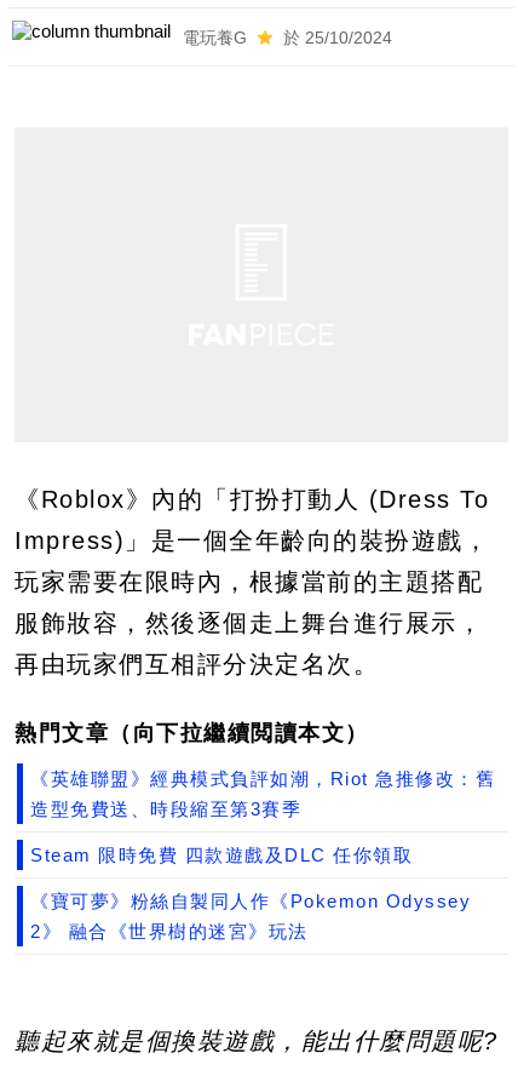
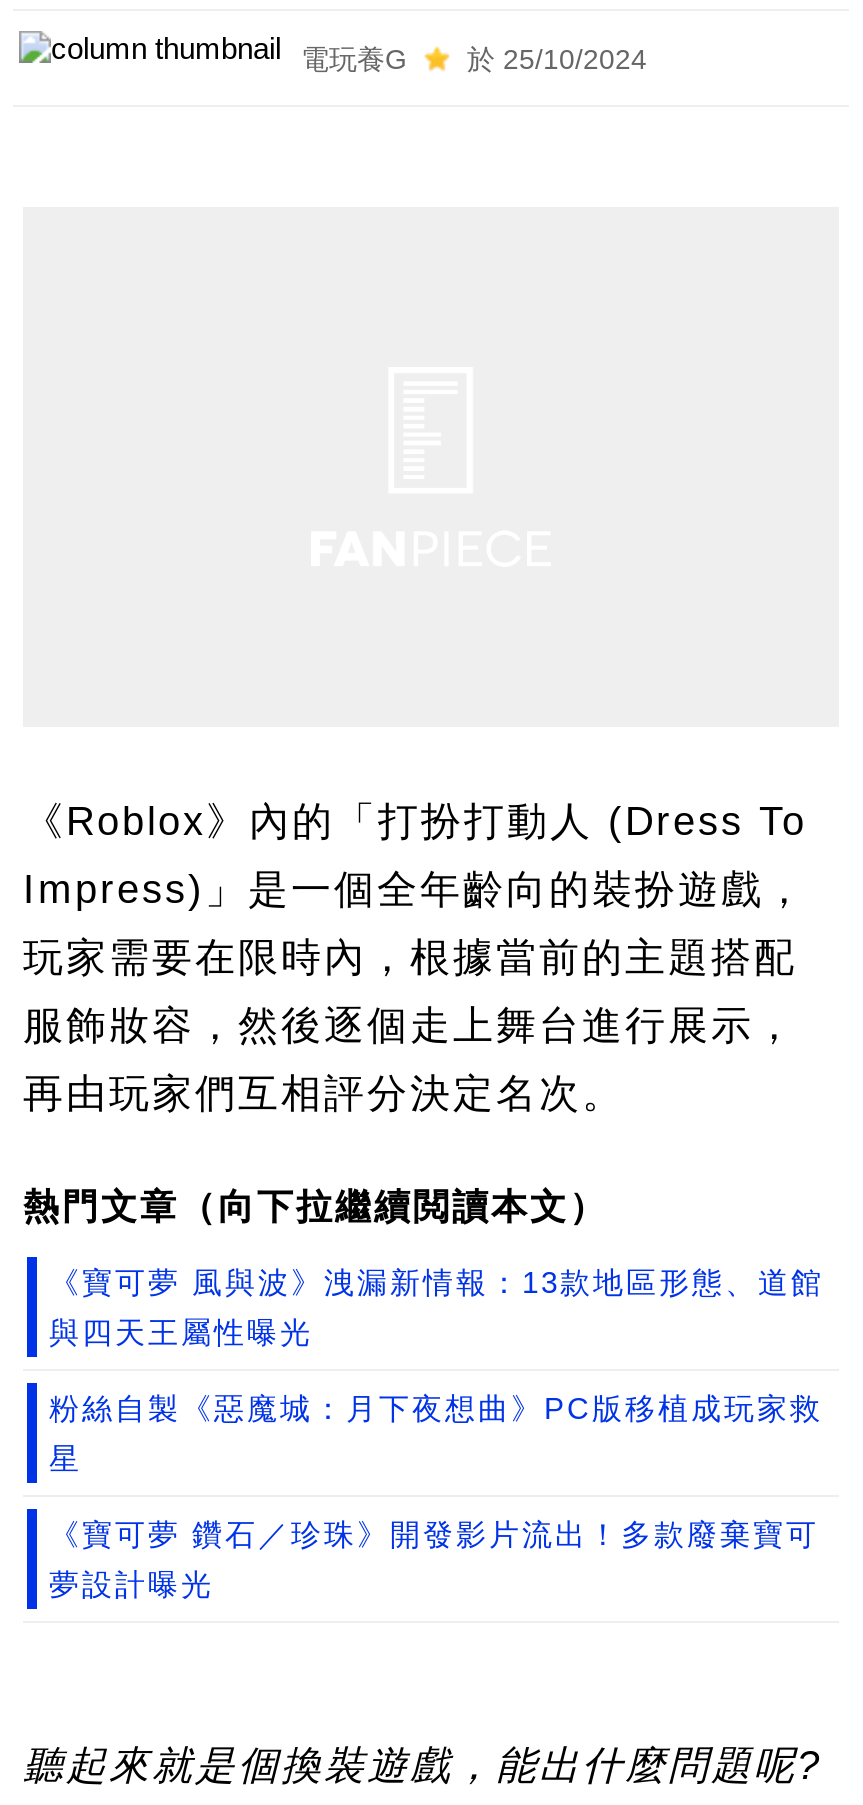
[30,768,495,942] 《英雄聯盟》經典模式負評如潮，Riot 急推修改：舊 | 造型免費送、時段縮至第3賽季 | Steam 限時免費 四款遊戲及DLC 任你領取 | 《寶可夢》粉絲自製同人作《Pokemon Odyssey | 2》 融合《世界樹的迷宮》玩法 -> [49,1265,824,1601] 《寶可夢 風與波》洩漏新情報：13款地區形態、道館 | 與四天王屬性曝光 | 粉絲自製《惡魔城：月下夜想曲》PC版移植成玩家救 | 星 | 《寶可夢 鑽石／珍珠》開發影片流出！多款廢棄寶可 | 夢設計曝光

